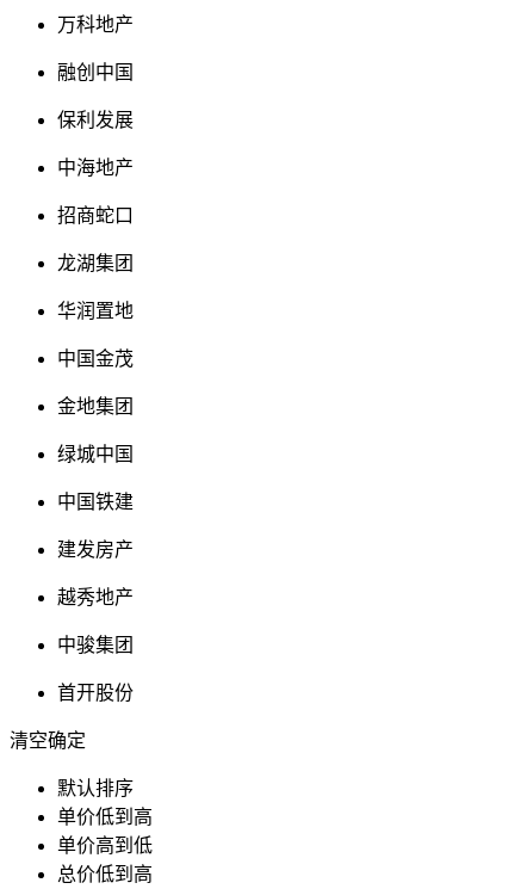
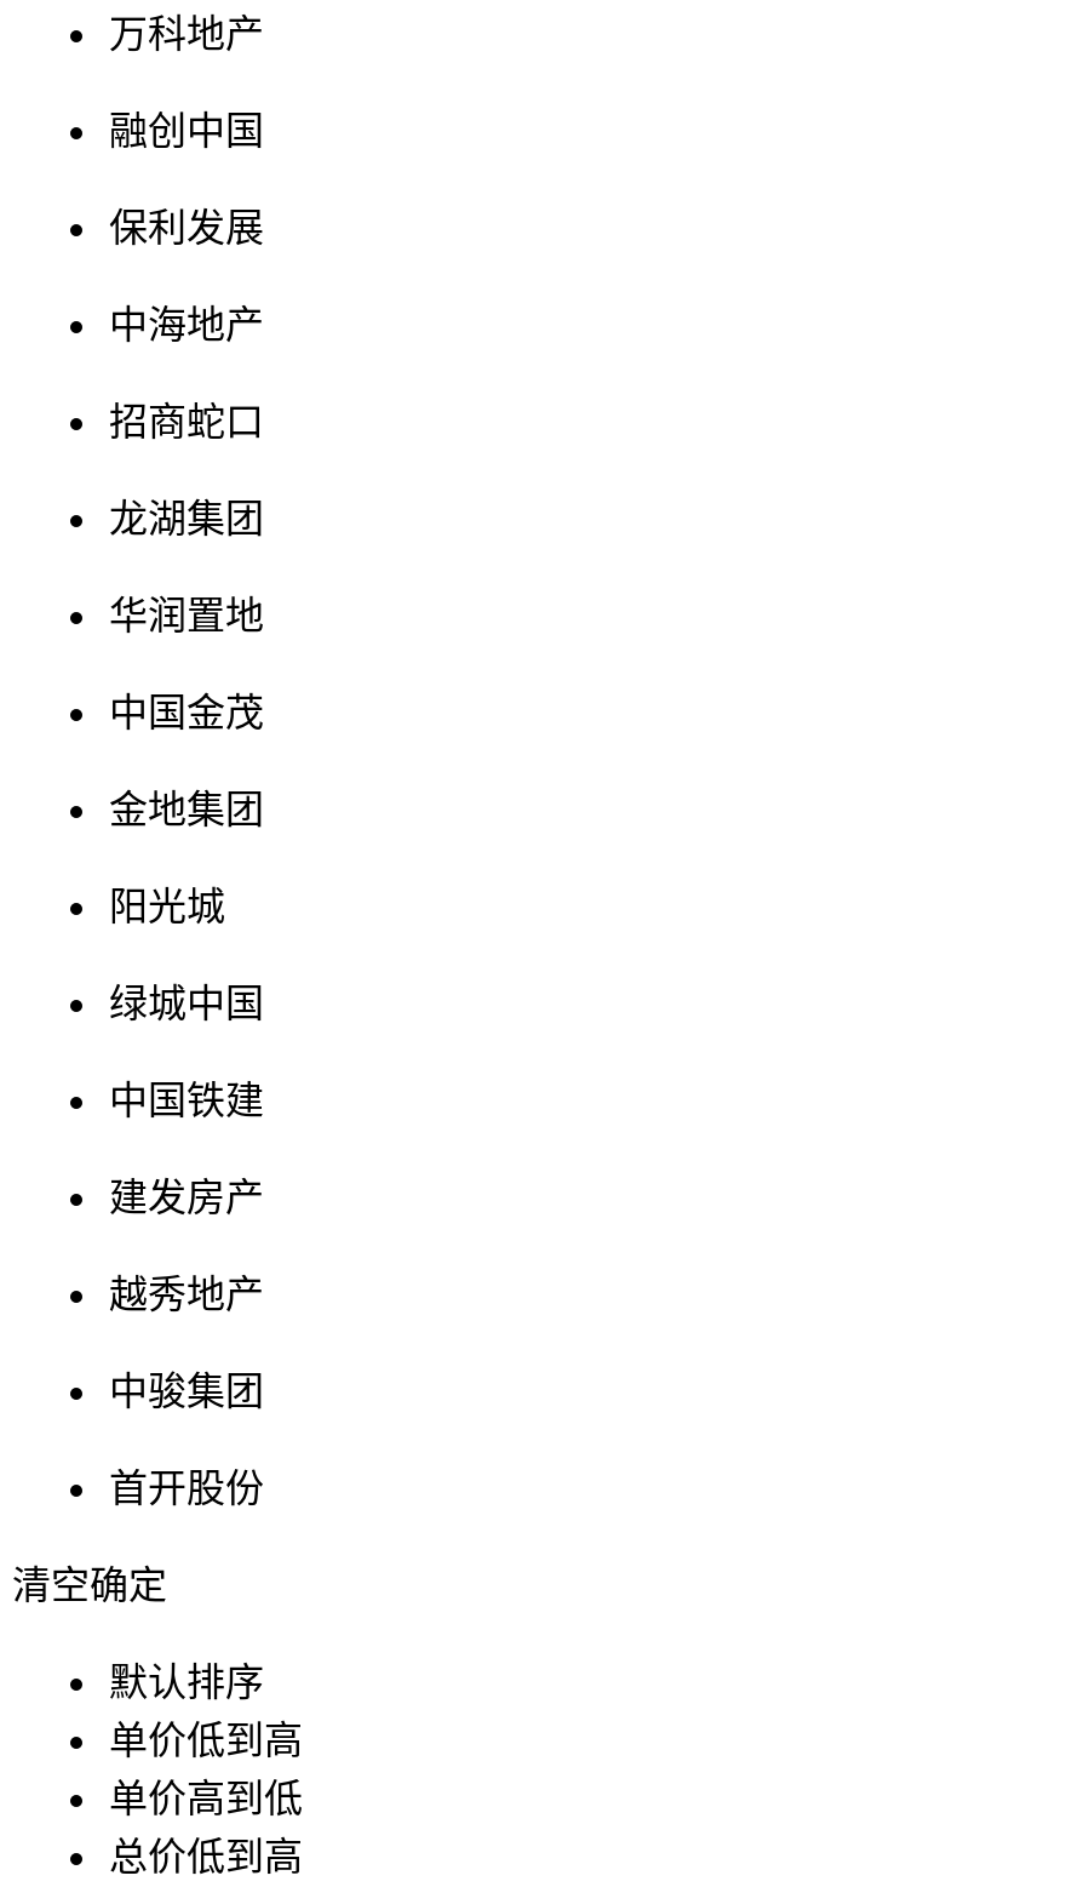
none -> [109,886,225,927] 阳光城

